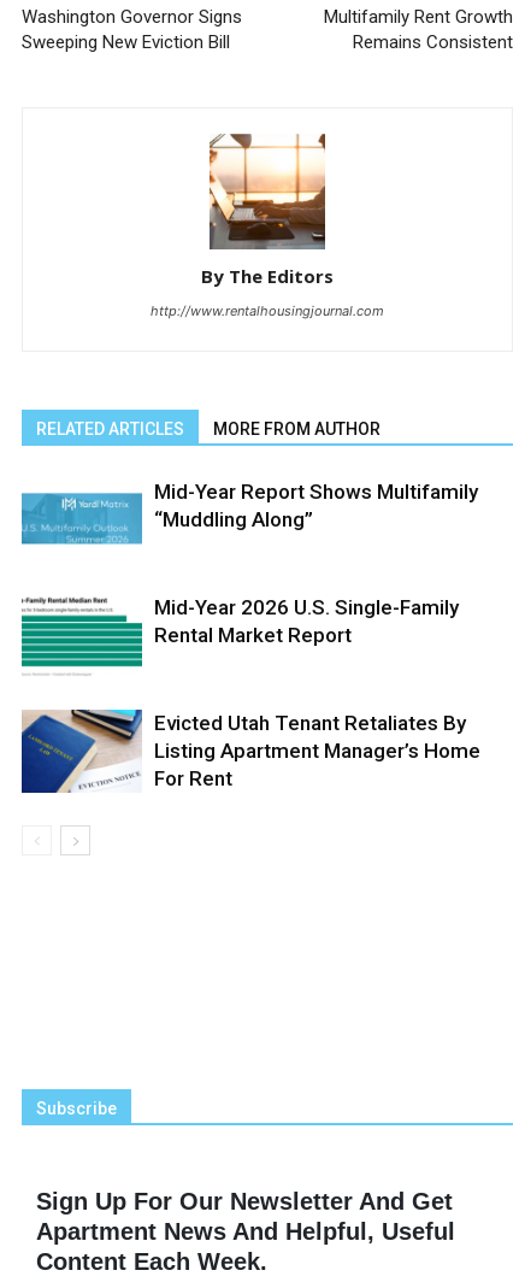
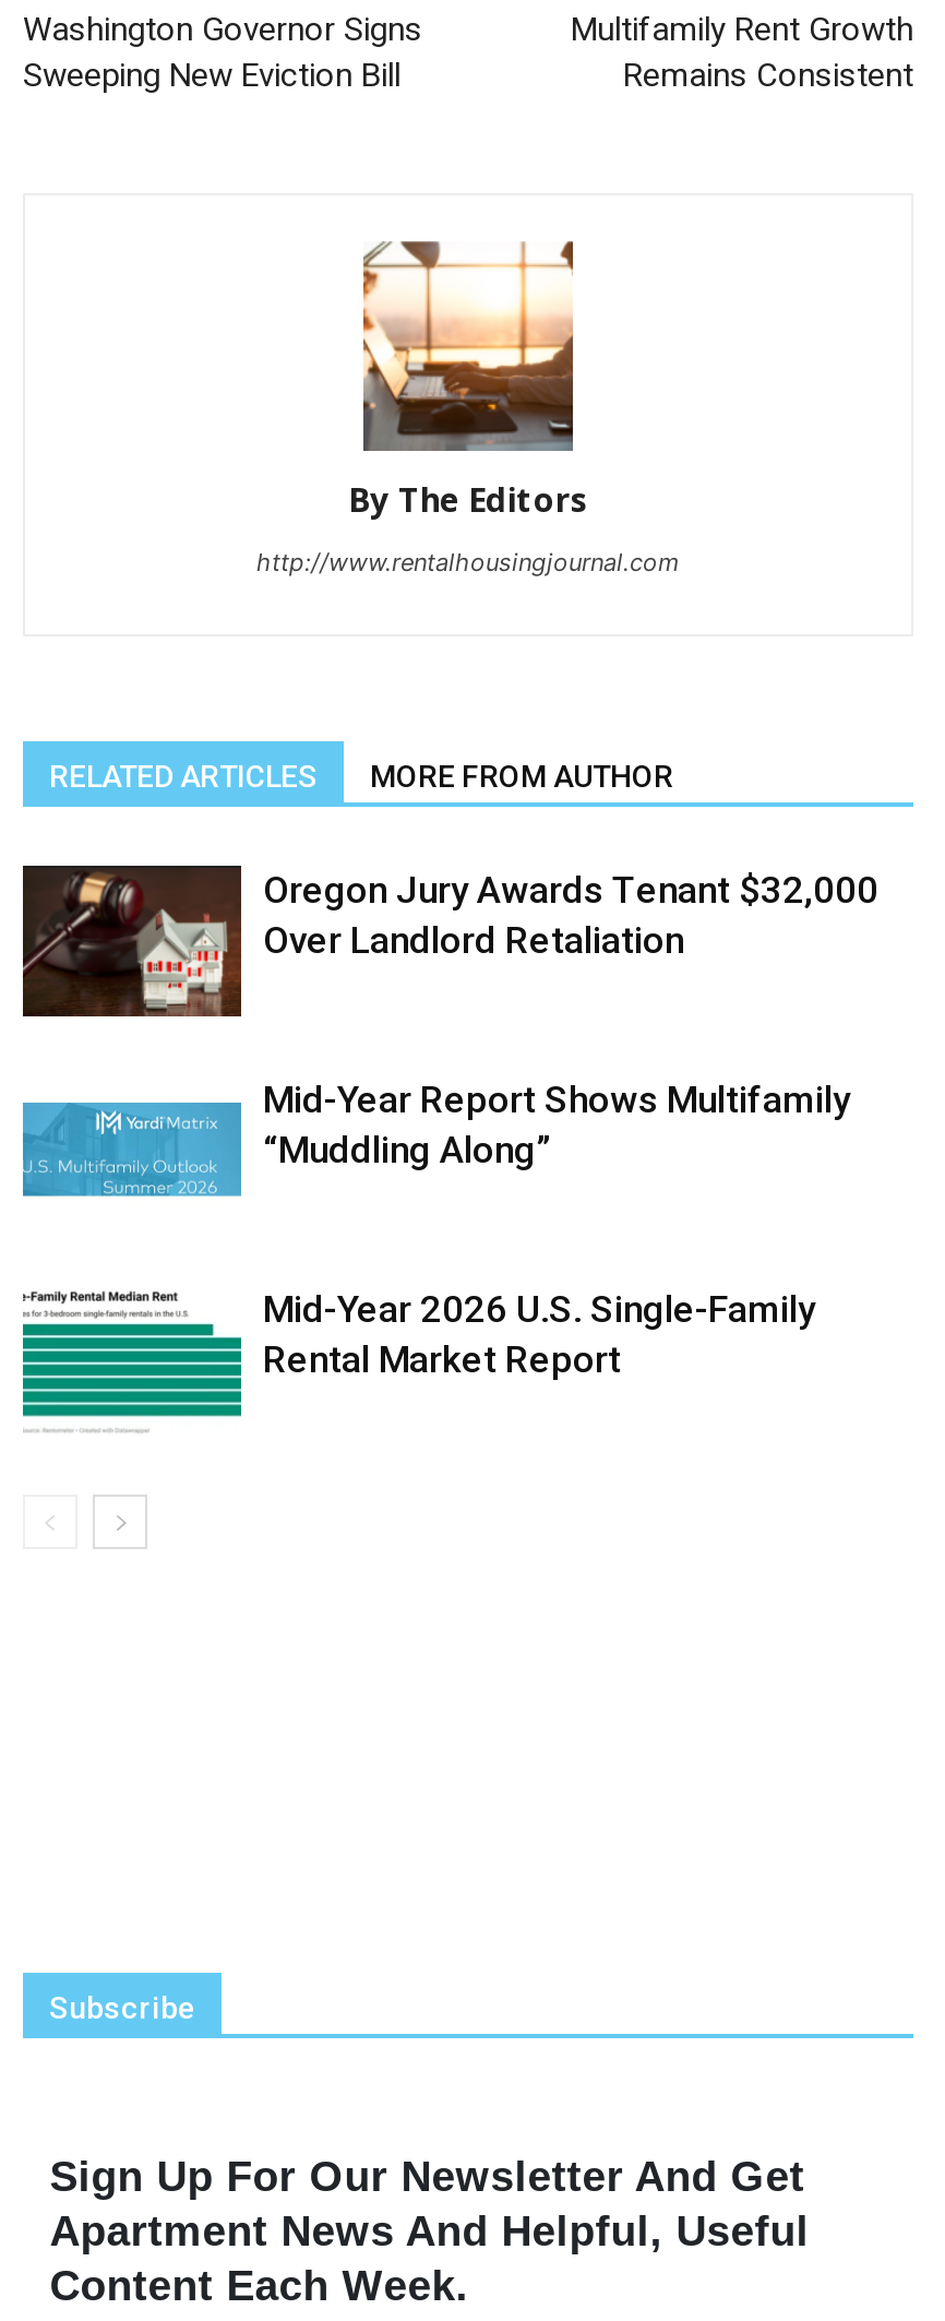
none -> [21,864,878,1019] [image] | Oregon Jury Awards Tenant $32,000 | Over Landlord Retaliation
moved [20,480,478,647] -> [21,1078,850,1382]: [image] | Mid-Year Report Shows Multifamily | “Muddling Along” | Mid-Year 2026 U.S. Single-Family | Rental Market Report
[20,708,480,794] [image] | Evicted Utah Tenant Retaliates By | Listing Apartment Manager’s Home | For Rent -> none

